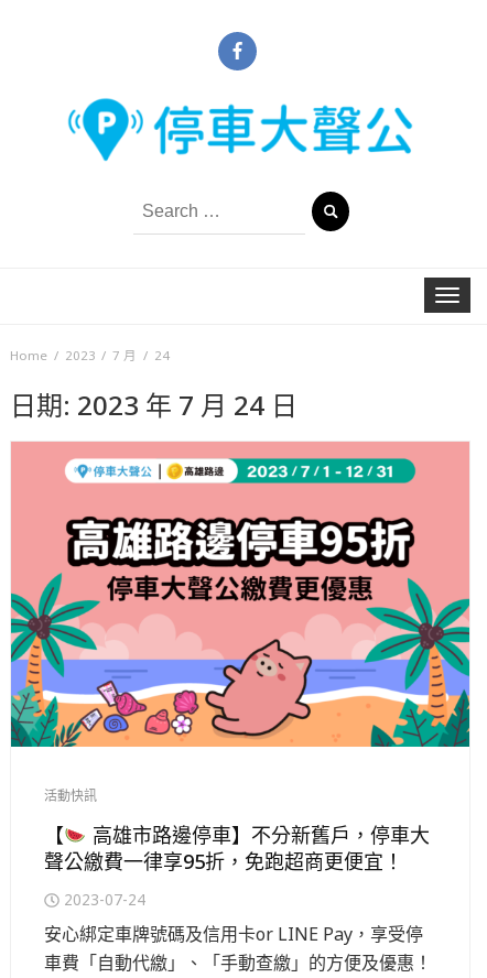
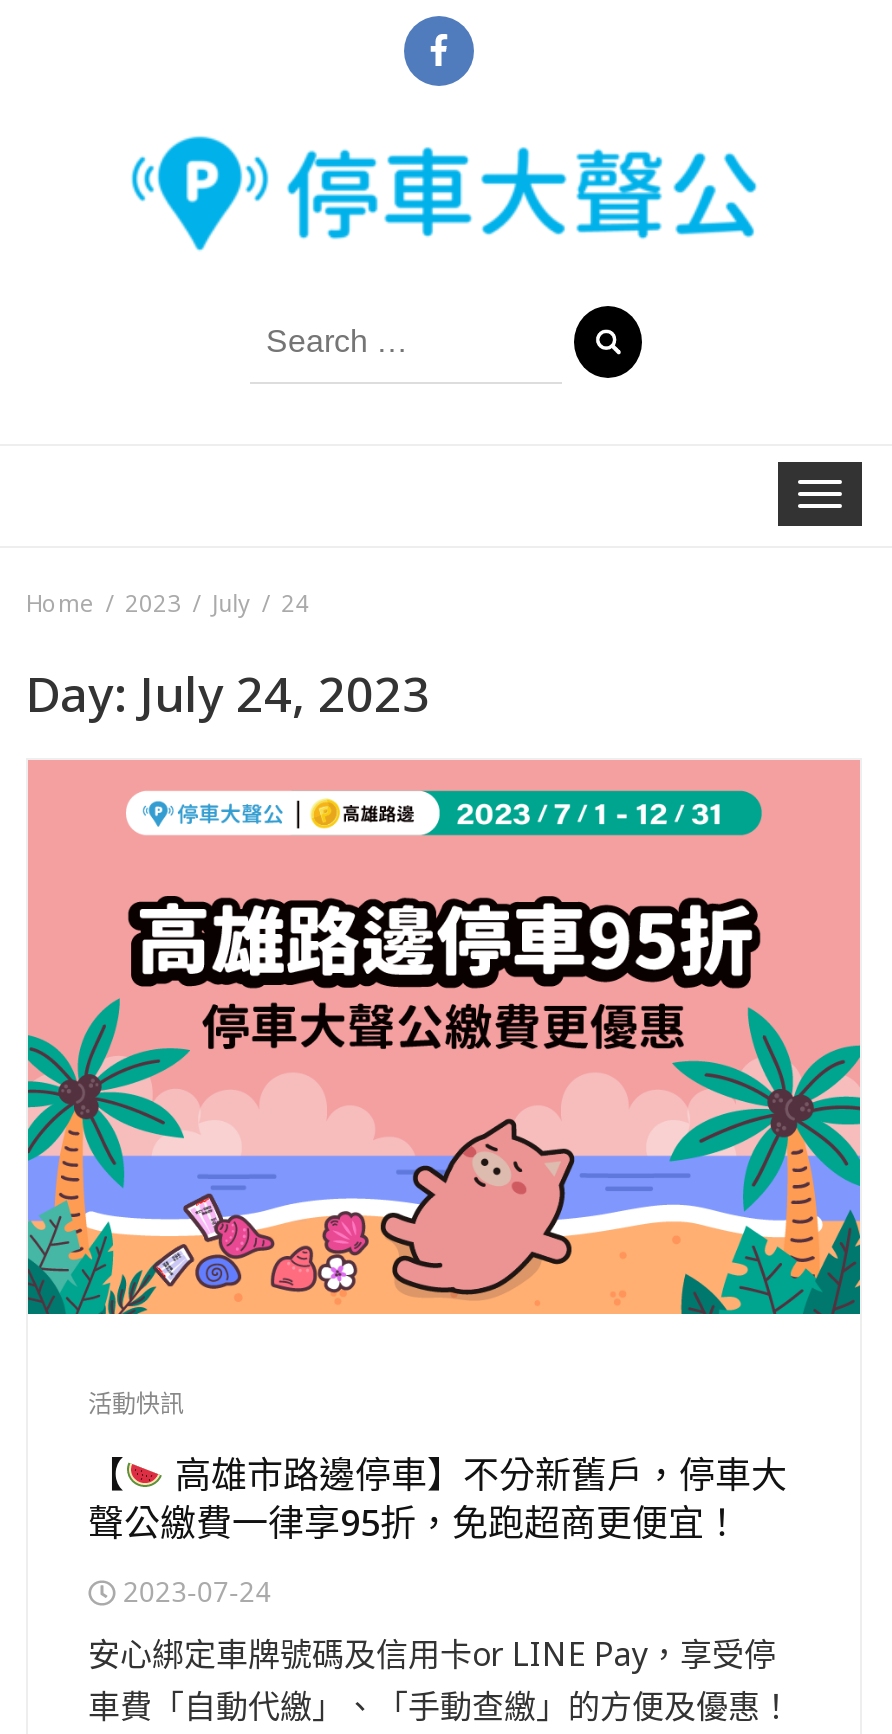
[112,347,137,363] 7 月 -> [212,588,250,618] July
[10,387,297,423] 日期: 2023 年 7 月 24 日 -> [26,660,430,726] Day: July 24, 2023

